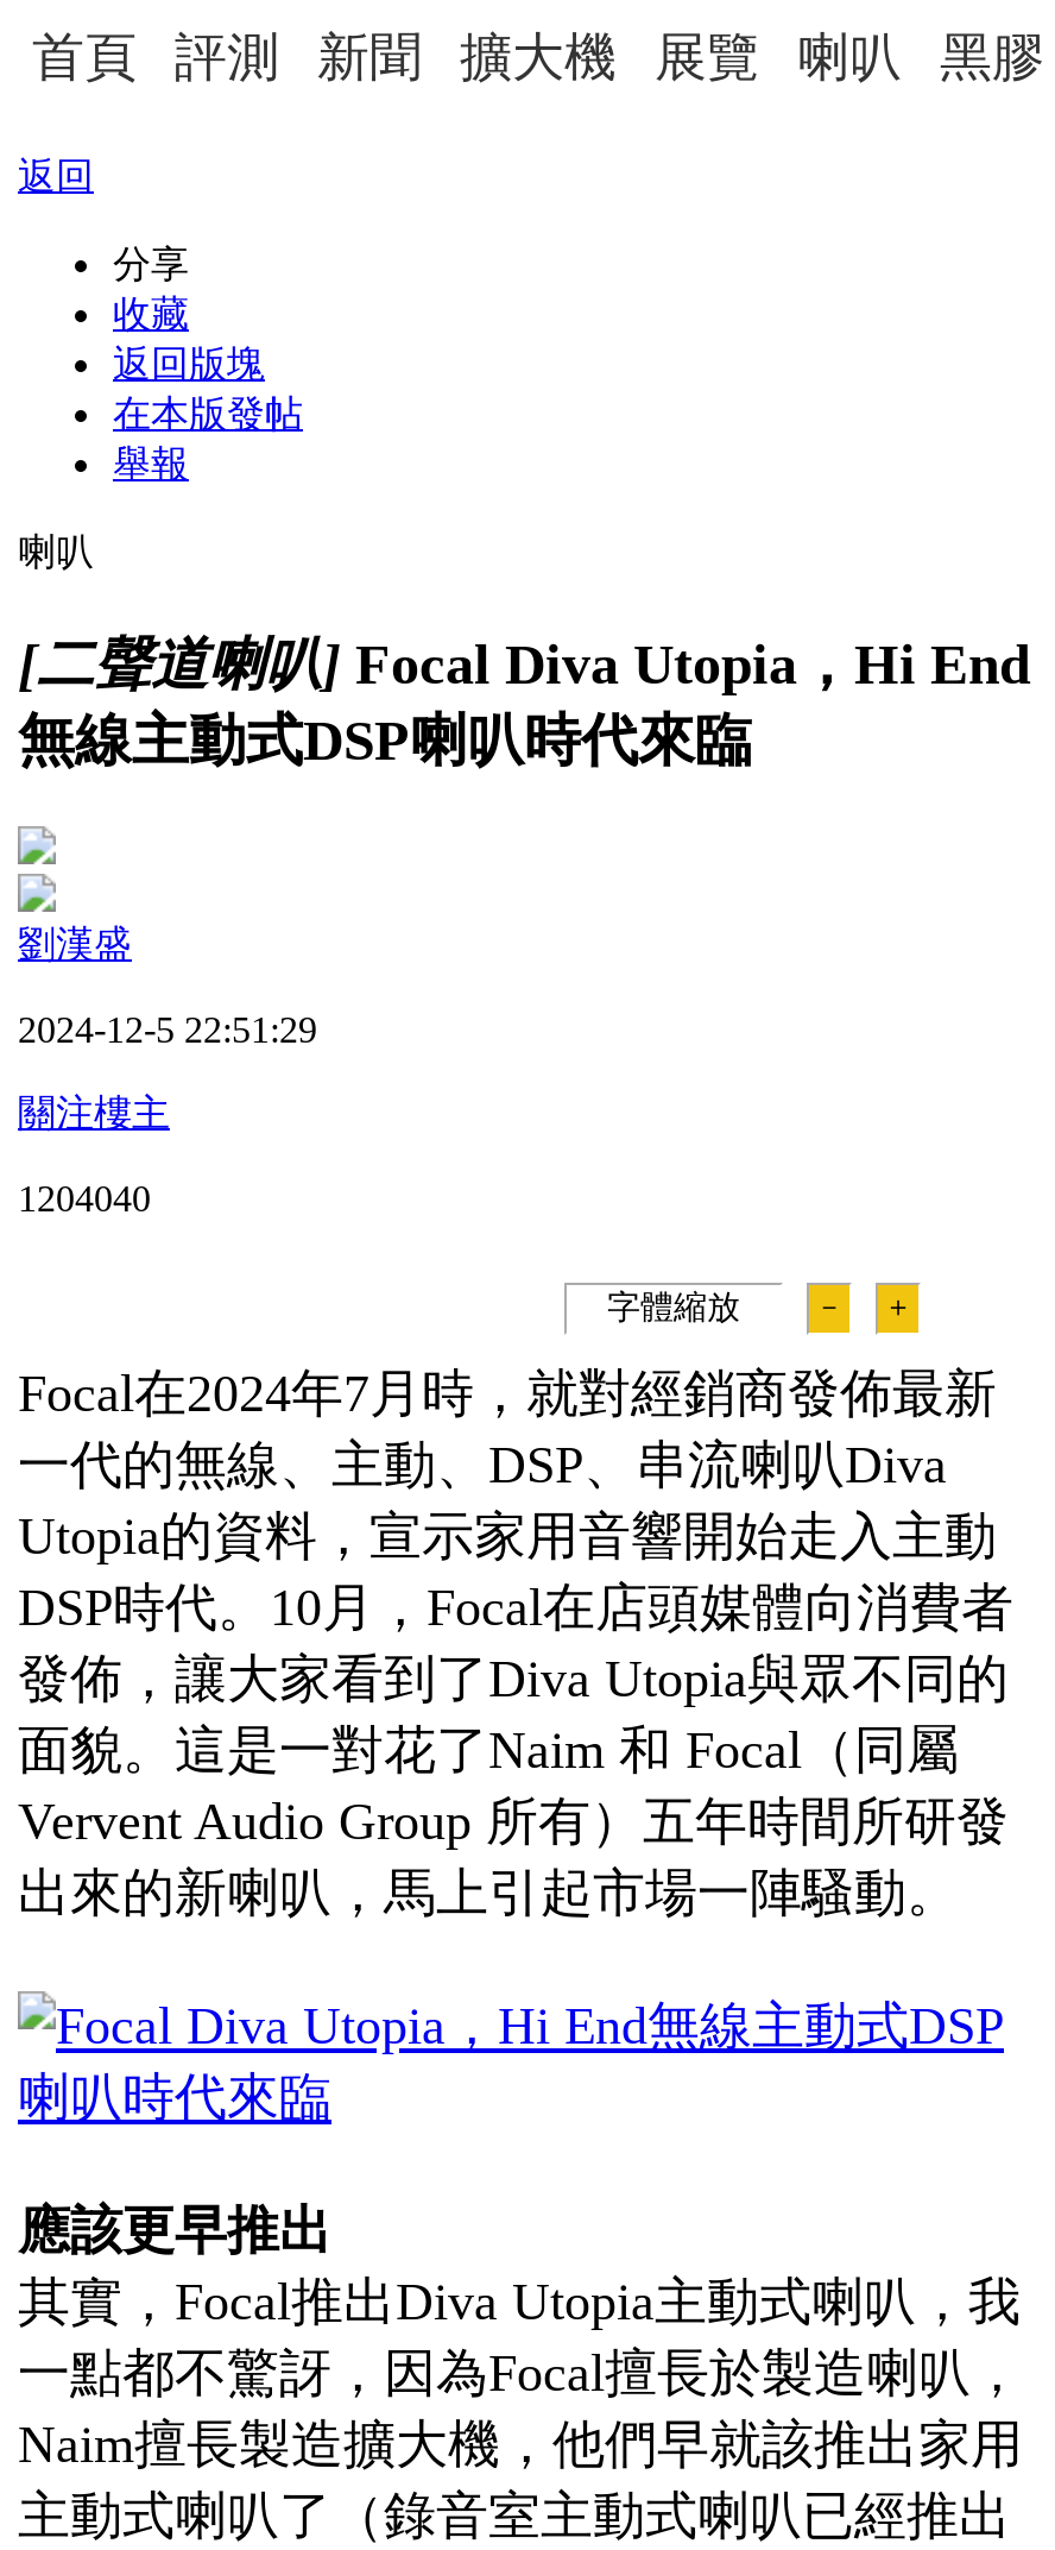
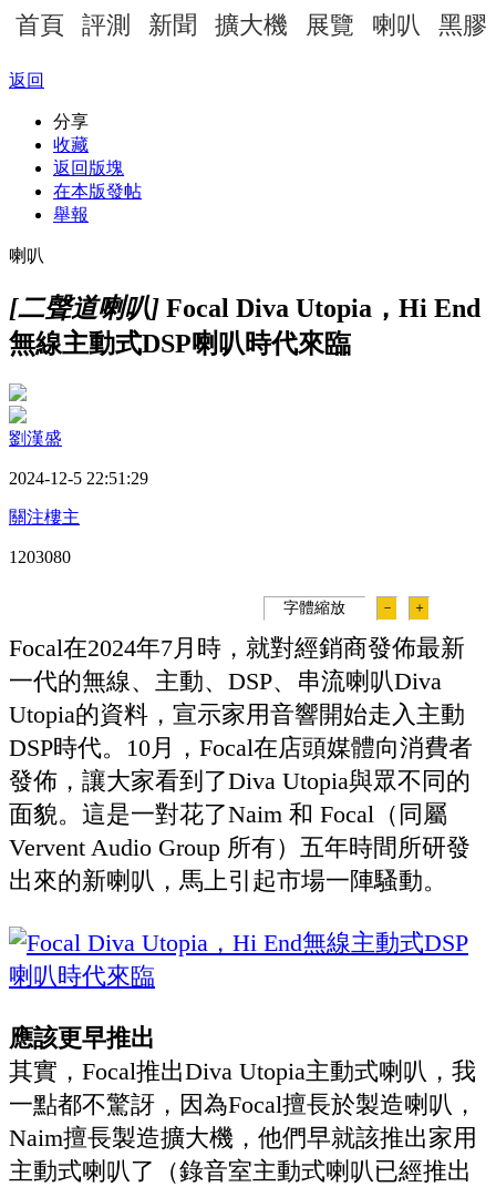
[18,1178,151,1218] 1204040 -> [9,547,71,566] 1203080

